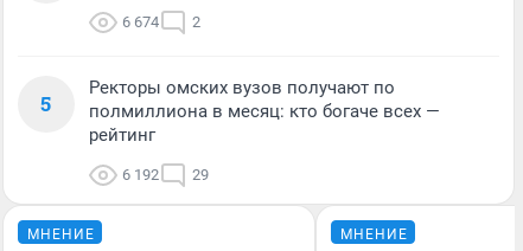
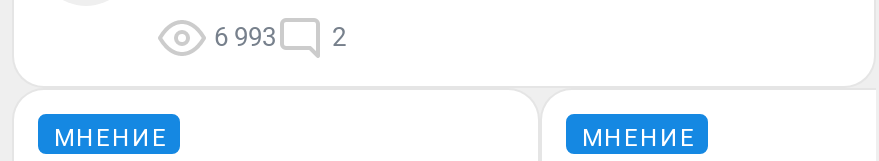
[122,13,200,31] 6 674 2 -> [214,22,346,52] 6 993 2
[89,77,440,183] Ректоры омских вузов получают по | полмиллиона в месяц: кто богаче всех — | рейтинг | 6 192 | 29 -> none
[40,90,52,117] 5 -> none

